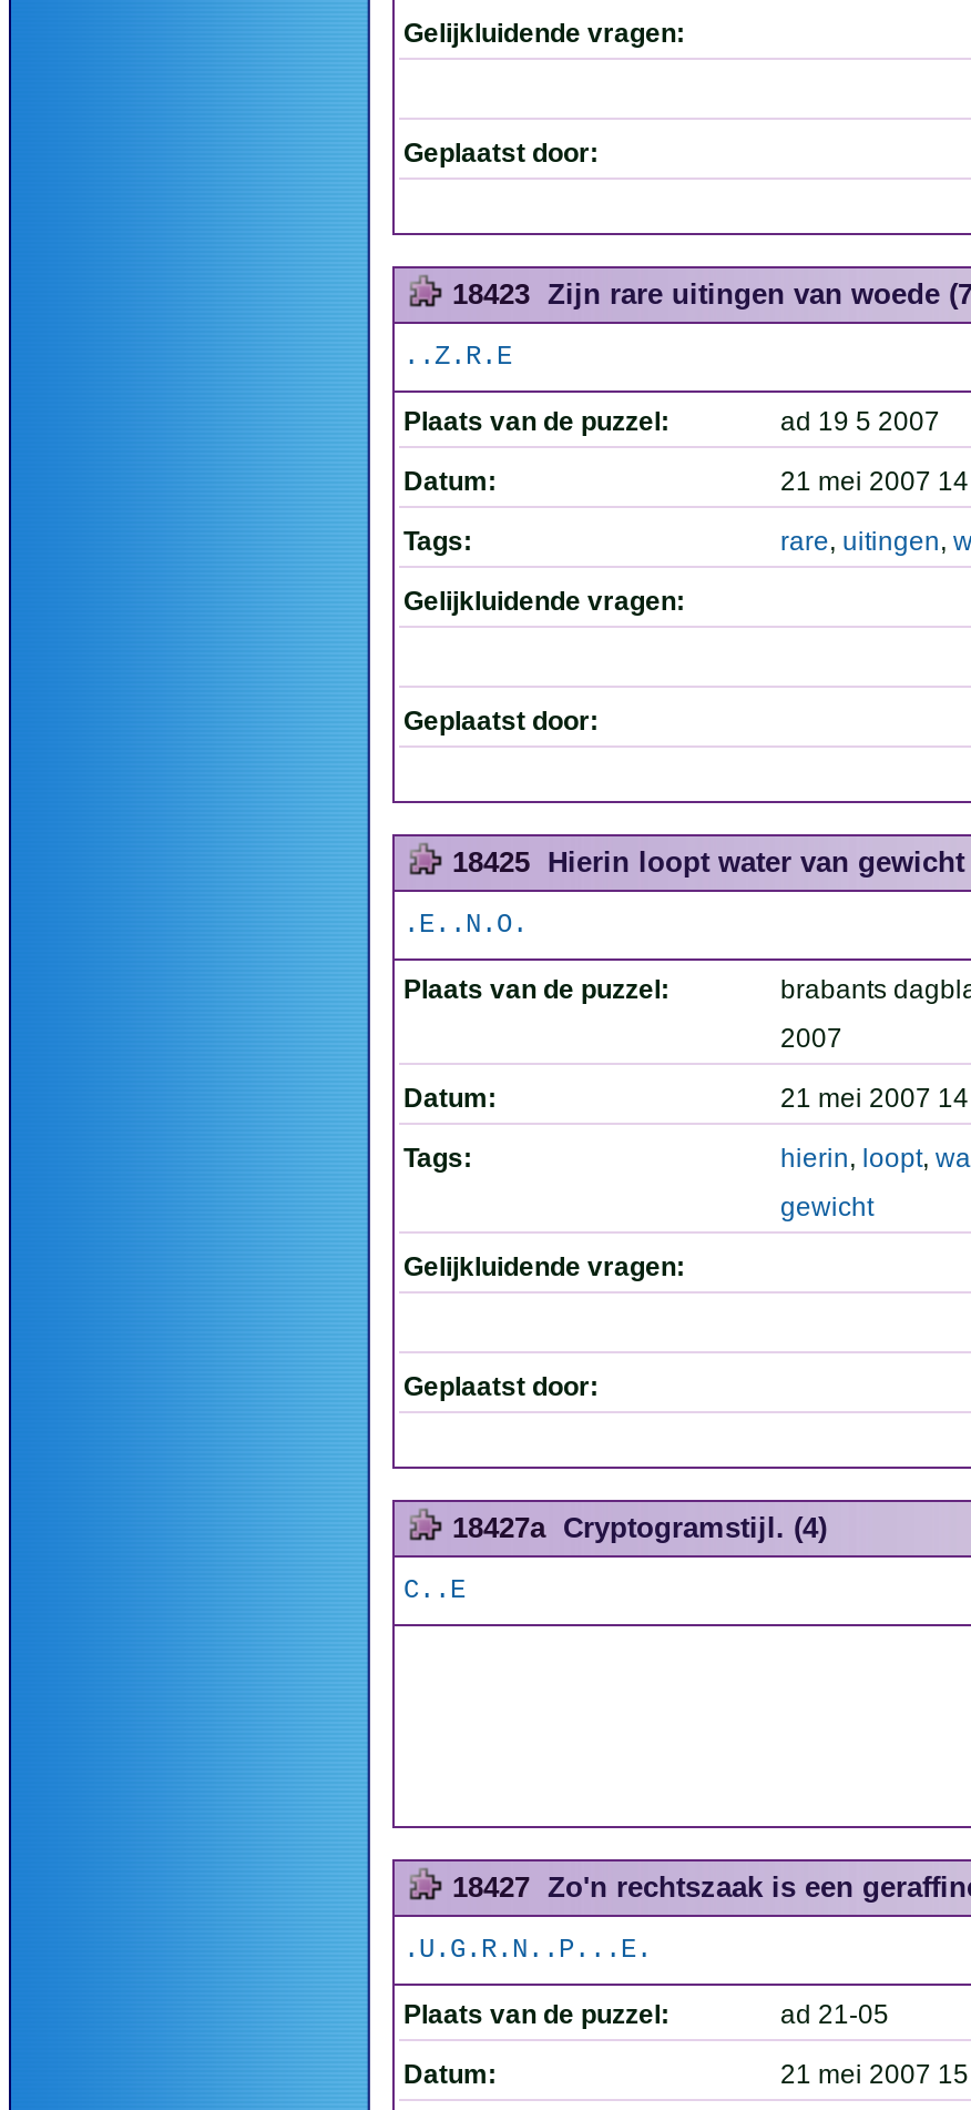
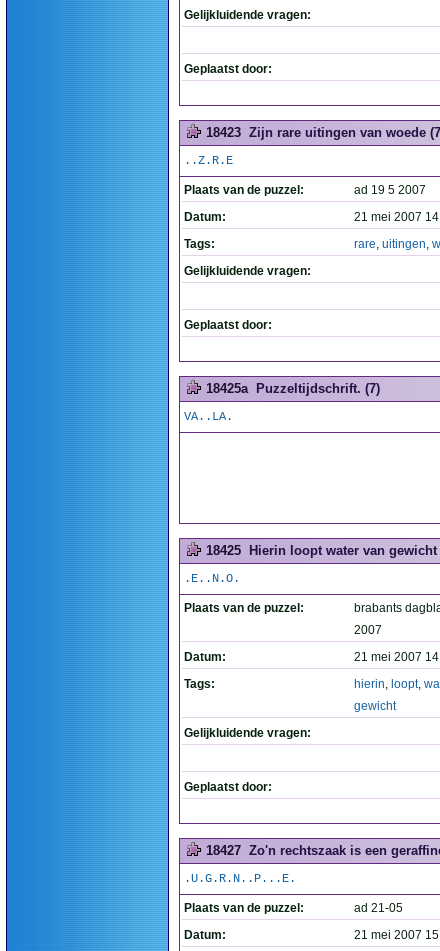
none -> [184,381,380,424] 18425a Puzzeltijdschrift. (7) | VA..LA.
moved [403,910,873,1402] -> [184,572,396,794]: .E..N.O. | Plaats van de puzzel: | 2007 | Datum: | Tags: | gewicht | Gelijkluidende vragen: | Geplaatst door:
[403,1511,827,1606] 18427a Cryptogramstijl. (4) | C..E -> none

